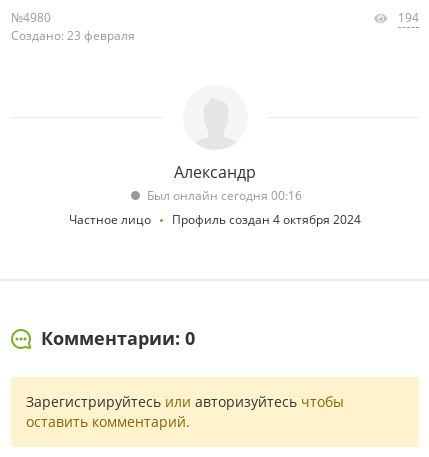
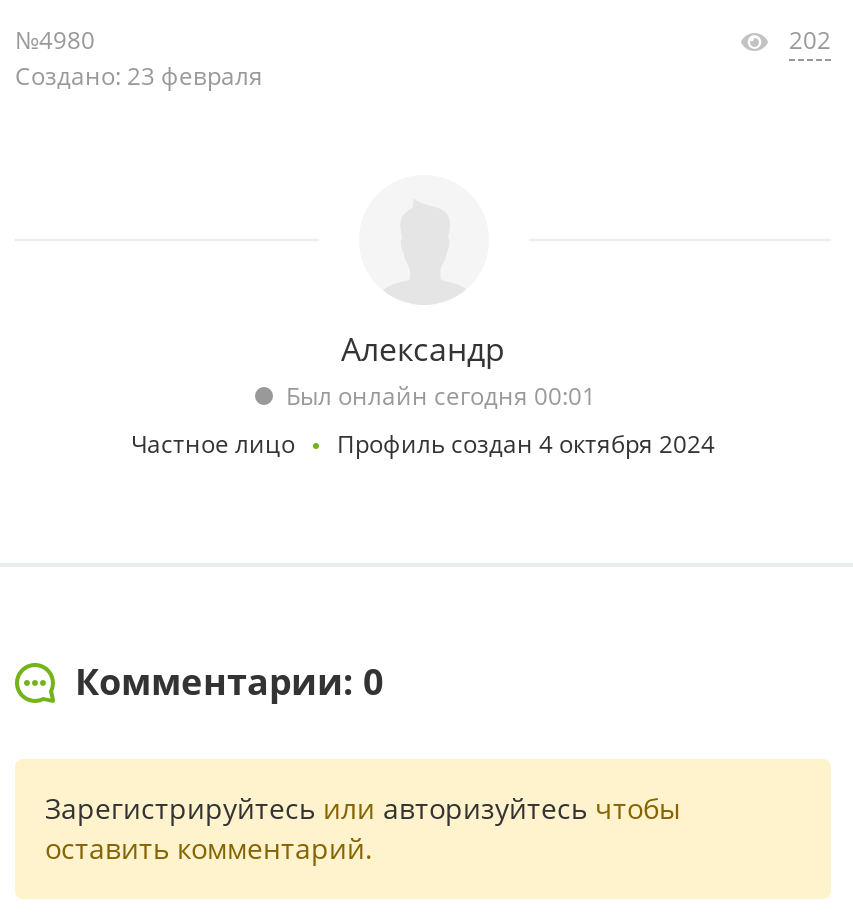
[398,9,419,26] 194 -> [789,23,831,57] 202
[146,187,301,204] Был онлайн сегодня 00:16 -> [286,379,596,413] Был онлайн сегодня 00:01

